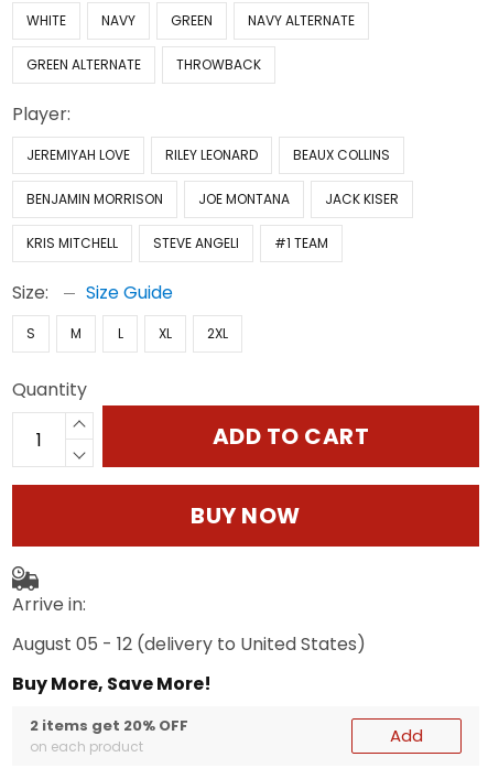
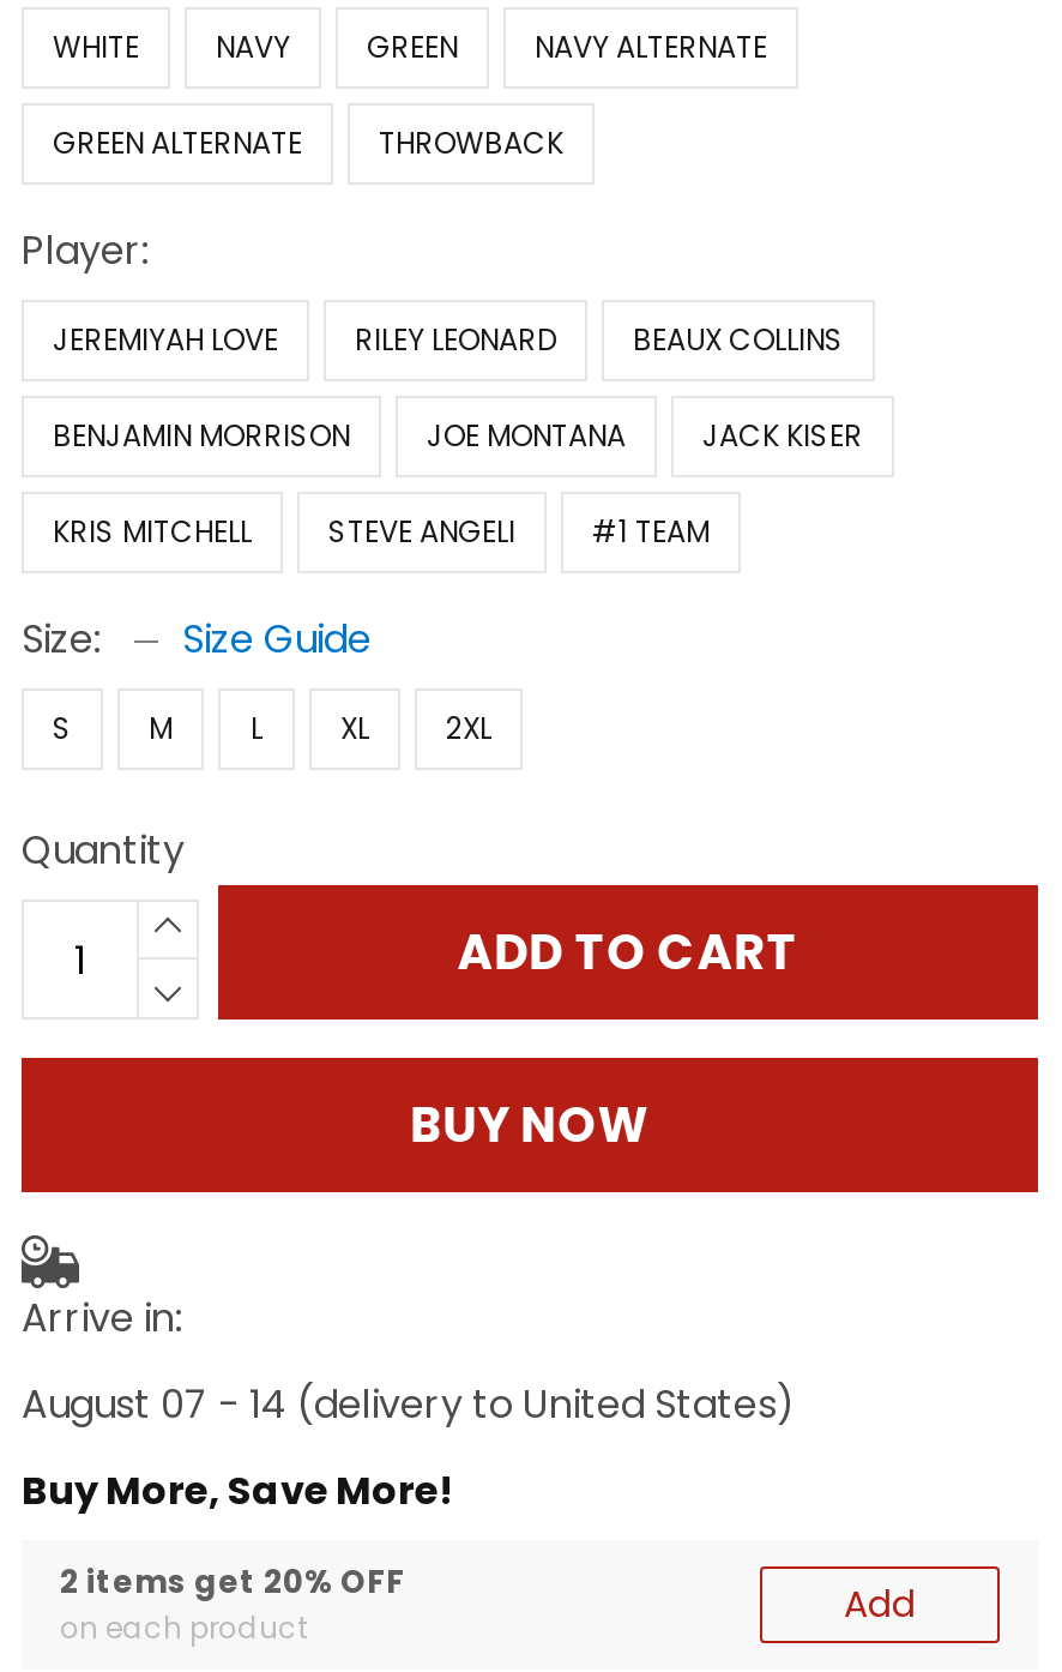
[12,631,366,656] August 05 - 12 (delivery to United States) -> [22,1376,796,1431] August 07 - 14 (delivery to United States)

